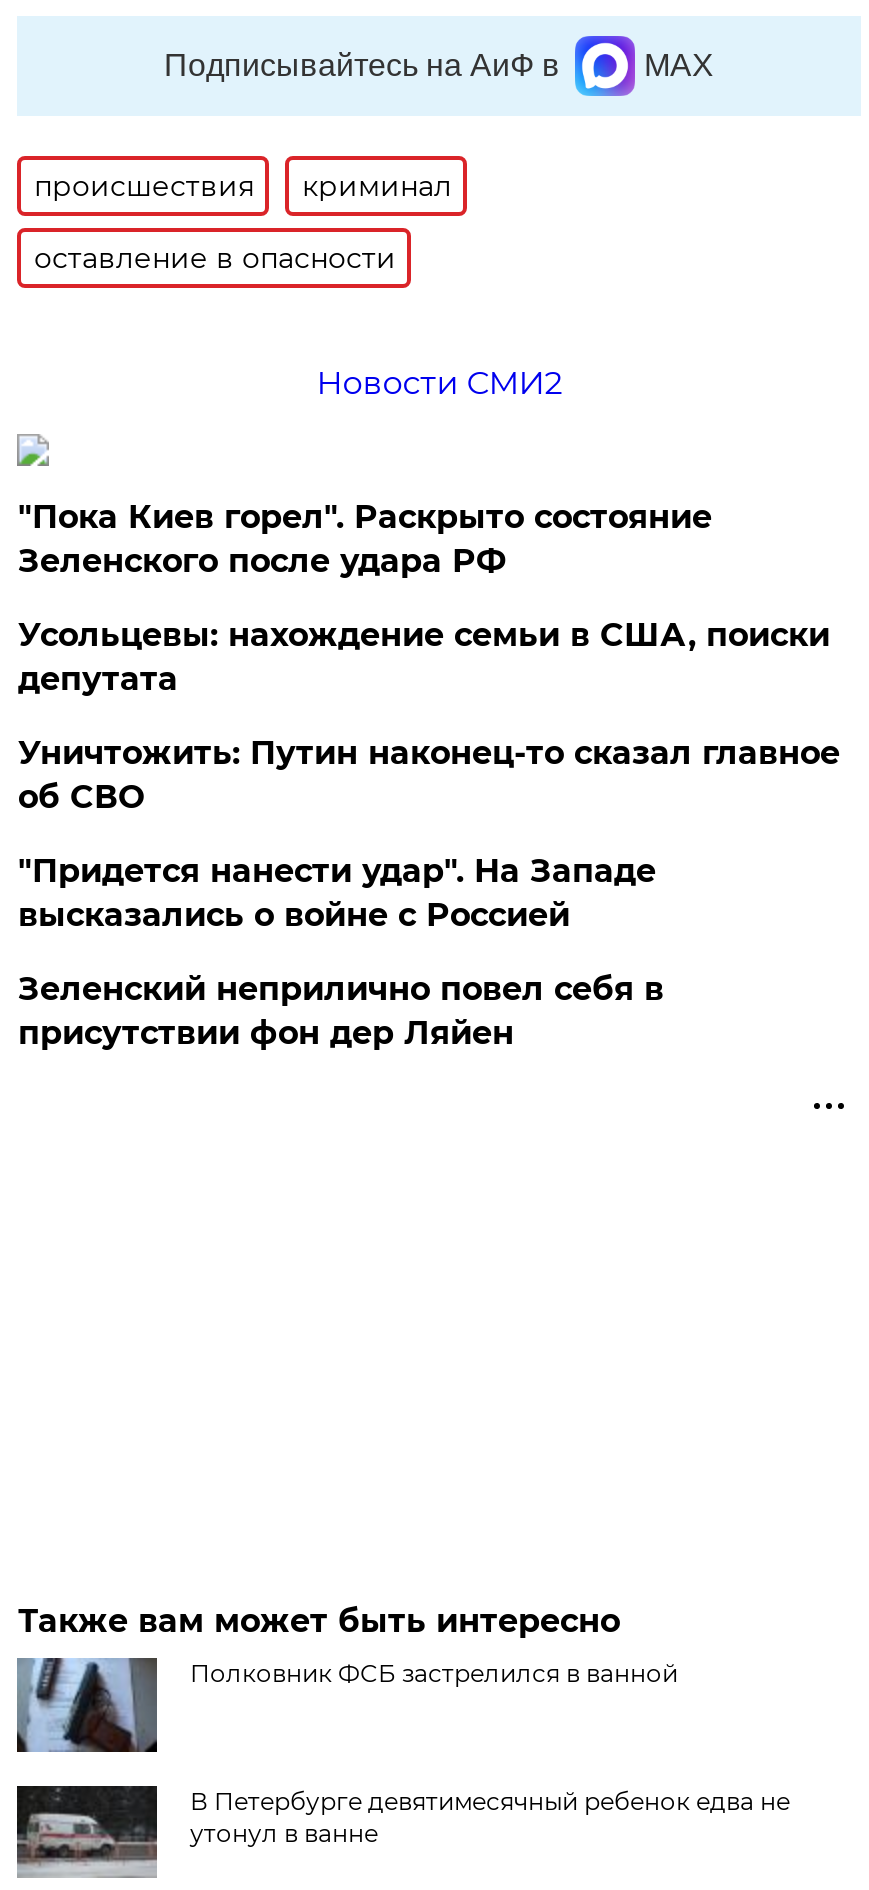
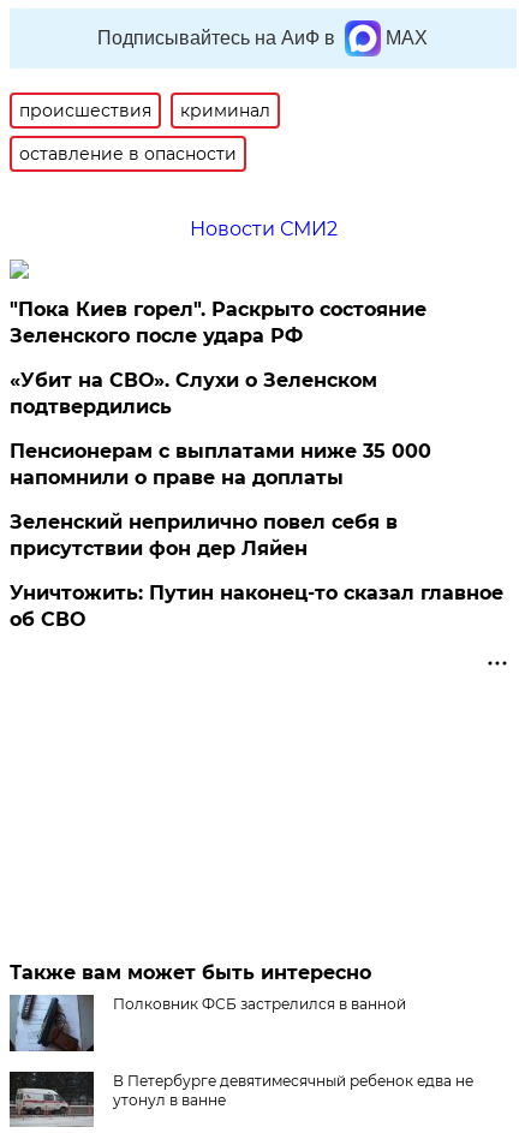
[18,616,830,934] Усольцевы: нахождение семьи в США, поиски | депутата | "Придется нанести удар". На Западе | высказались о войне с Россией -> [10,369,432,489] «Убит на СВО». Слухи о Зеленском | подтвердились | Пенсионерам с выплатами ниже 35 000 | напомнили о праве на доплаты
moved [18,734,840,816] -> [10,582,504,631]: Уничтожить: Путин наконец-то сказал главное | об СВО
moved [18,970,664,1052] -> [10,511,398,560]: Зеленский неприлично повел cебя в | присутствии фон дер Ляйен

